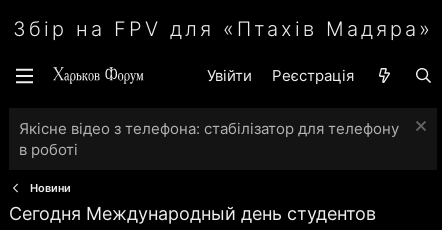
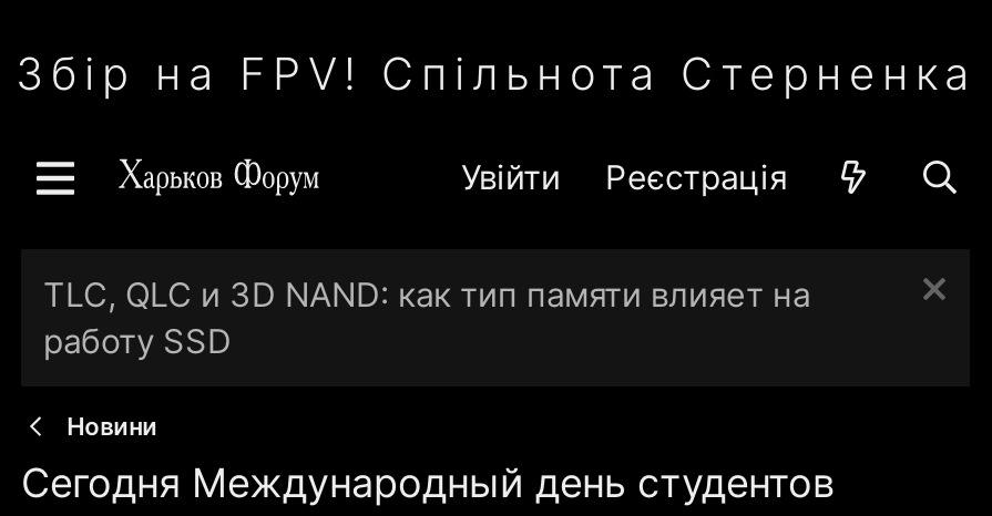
[13,17,433,41] Збір на FPV для «Птахів Мадяра» -> [16,48,975,101] Збір на FPV! Спільнота Стерненка
[19,119,399,159] Якісне відео з телефона: стабілізатор для телефону | в роботі -> [43,274,810,362] TLC, QLC и 3D NAND: как тип памяти влияет на | работу SSD

